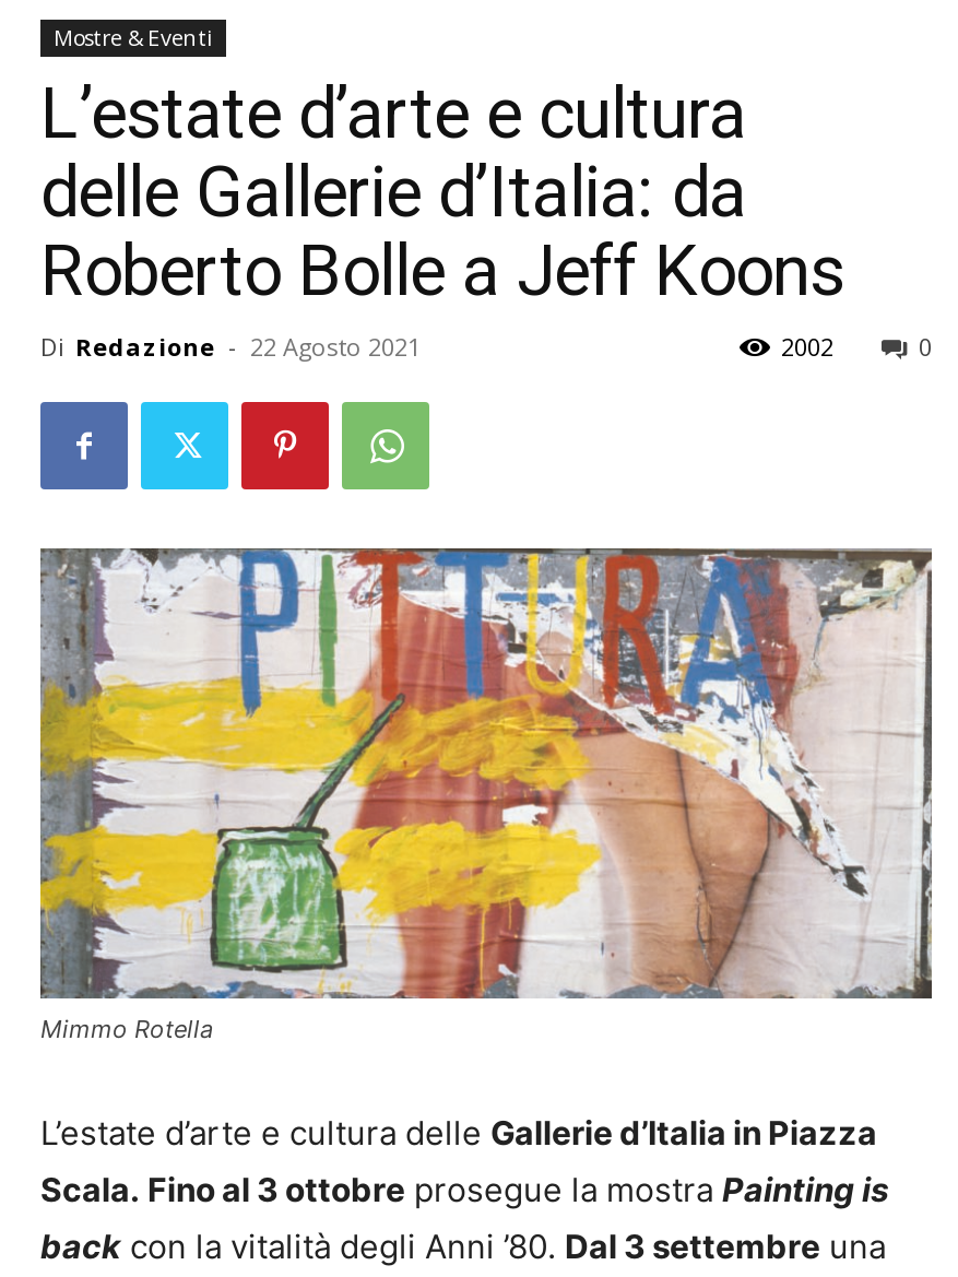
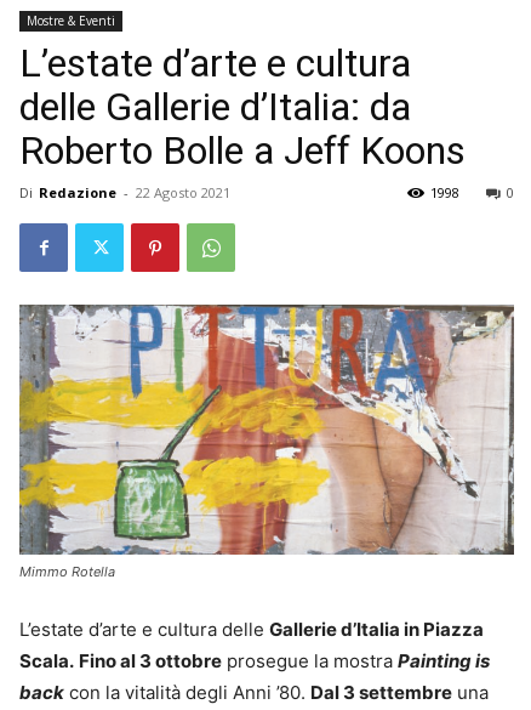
[781,330,833,362] 2002 -> [430,184,459,202] 1998

